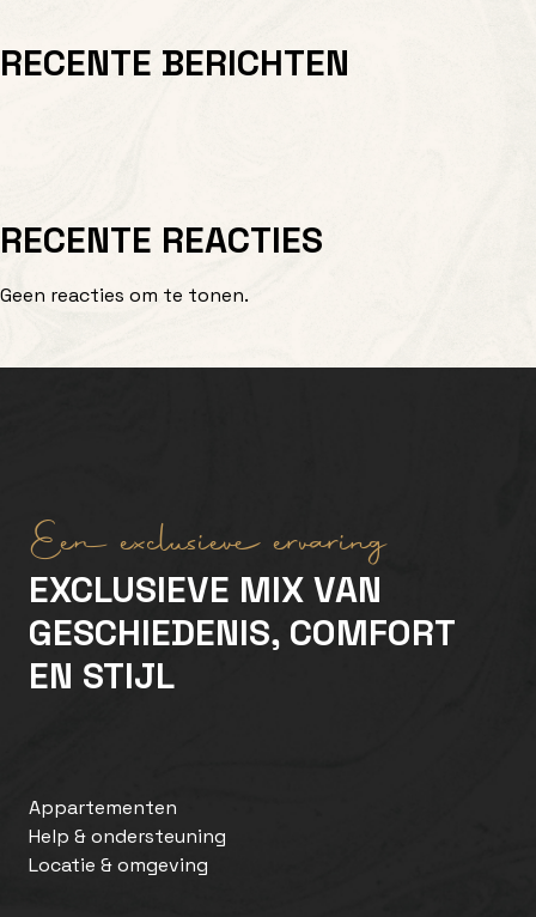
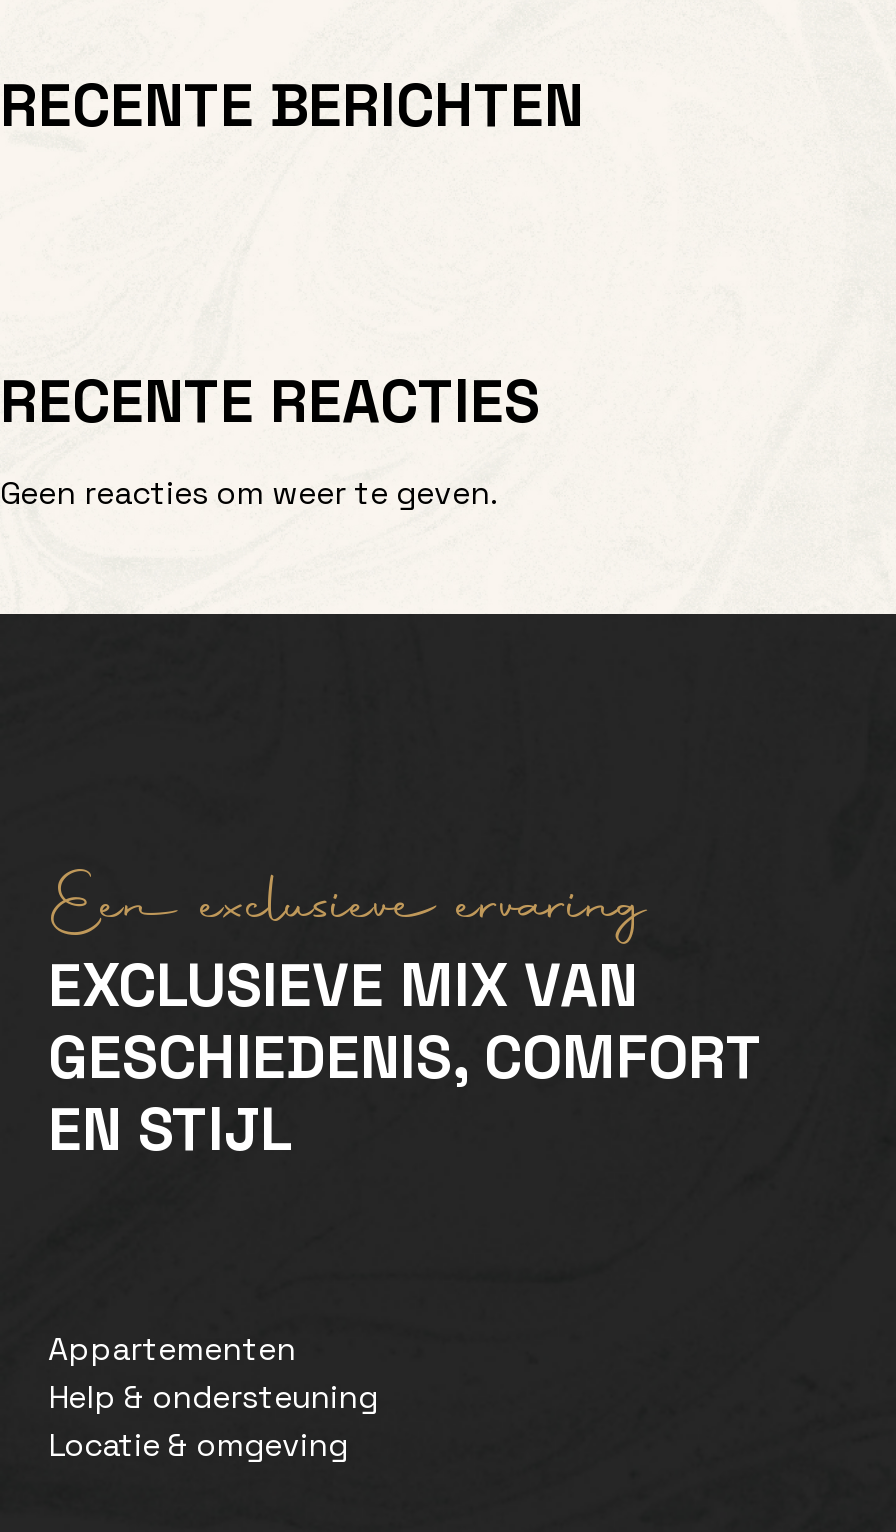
[0,283,249,308] Geen reacties om te tonen. -> [0,472,498,514] Geen reacties om weer te geven.

